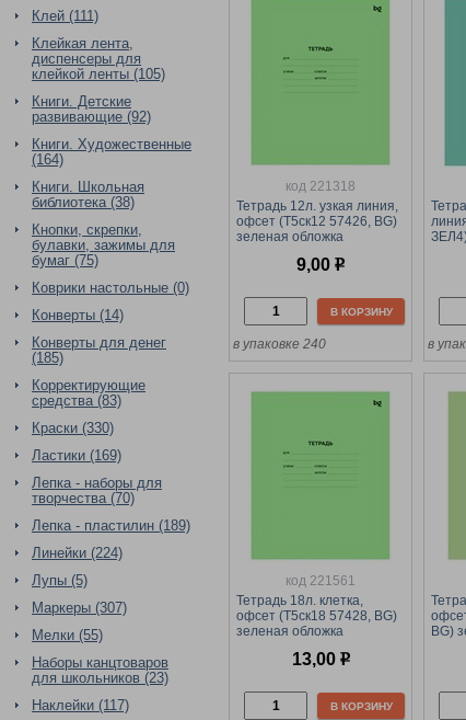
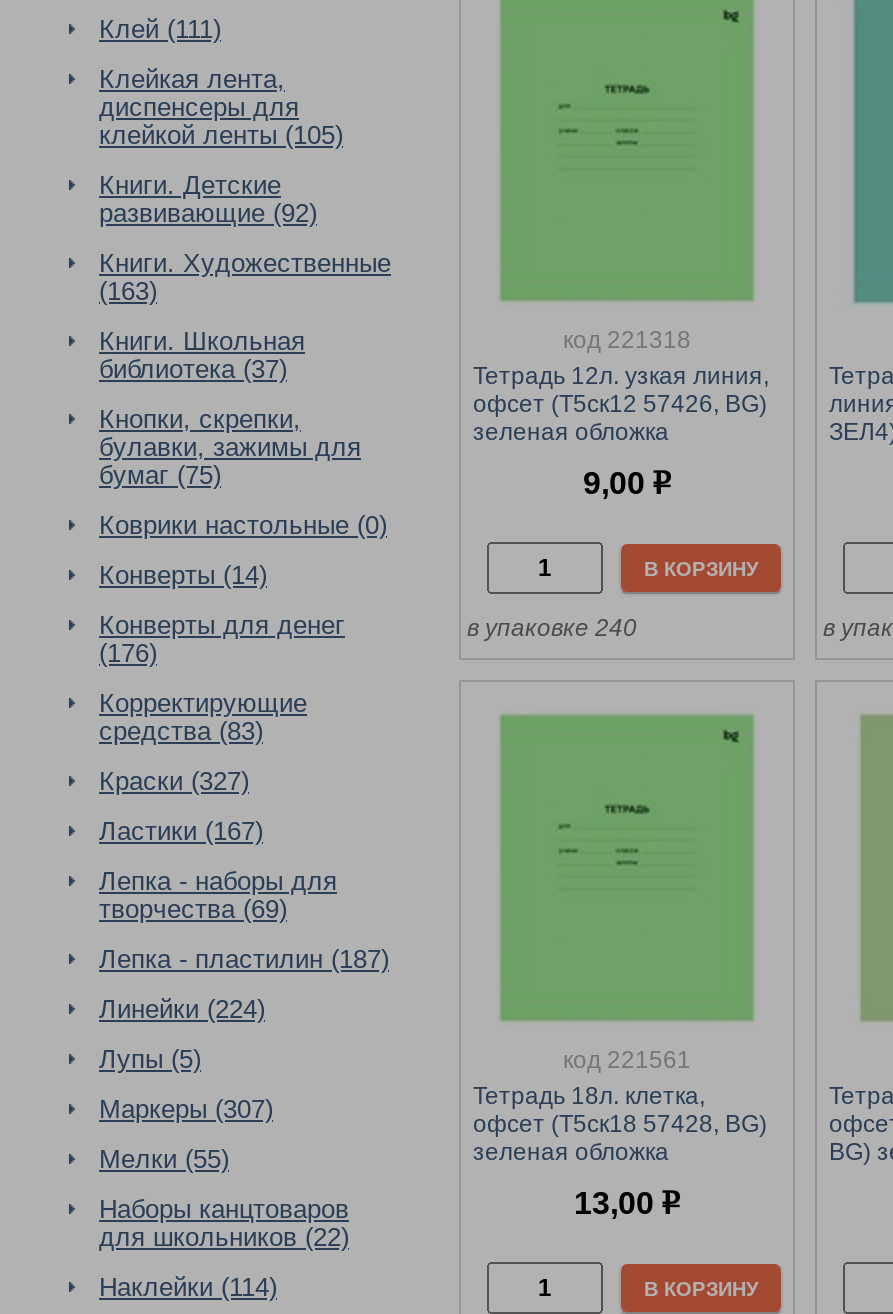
[32,151,63,168] (164) -> [99,276,157,306] (163)
[32,194,135,211] библиотека (38) -> [99,354,287,384] библиотека (37)
[32,350,63,366] (185) -> [99,638,157,668] (176)
[32,420,114,436] Краски (330) -> [99,766,249,796] Краски (327)
[32,447,121,464] Ластики (169) -> [99,816,263,846] Ластики (167)
[32,490,135,506] творчества (70) -> [99,894,287,924] творчества (69)
[32,517,190,534] Лепка - пластилин (189) -> [99,944,389,974] Лепка - пластилин (187)
[32,670,168,686] для школьников (23) -> [99,1222,349,1252] для школьников (22)
[32,697,129,714] Наклейки (117) -> [99,1272,277,1302] Наклейки (114)

